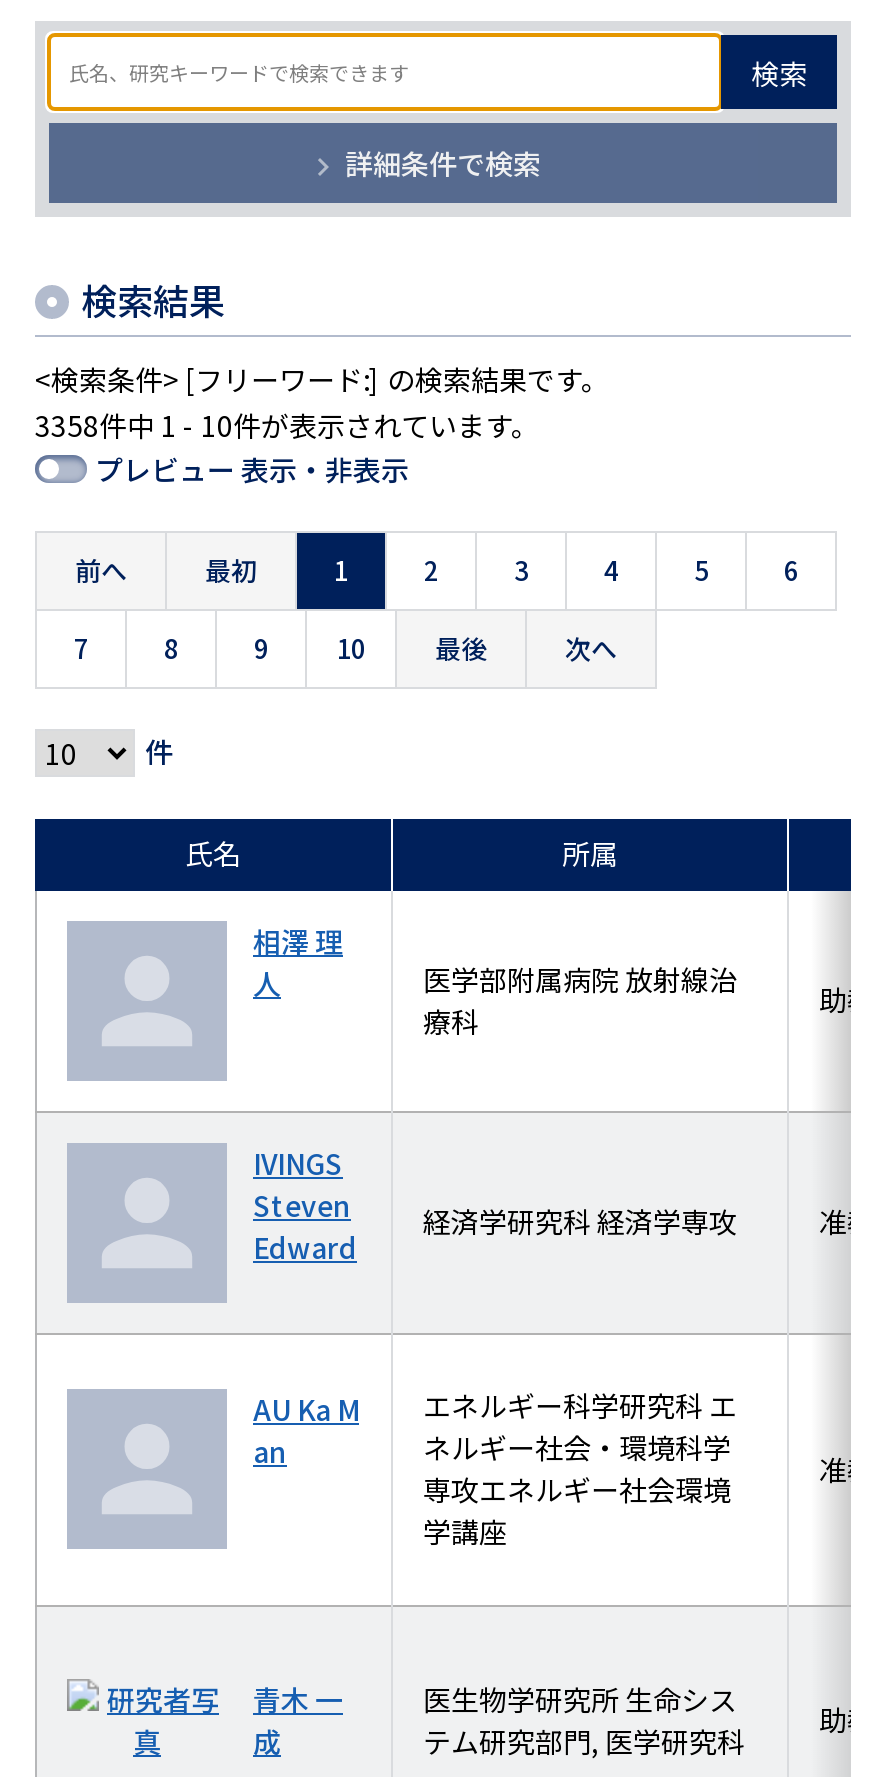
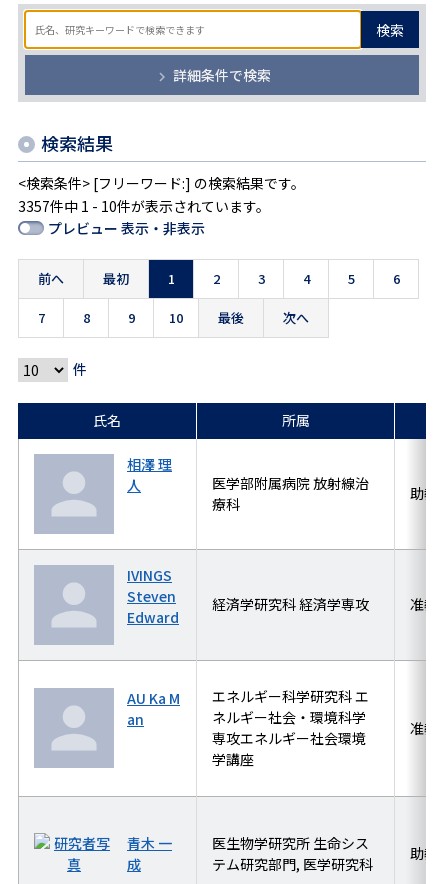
[35,405,539,445] 3358件中 1 - 10件が表示されています。 -> [18,196,270,216] 3357件中 1 - 10件が表示されています。

